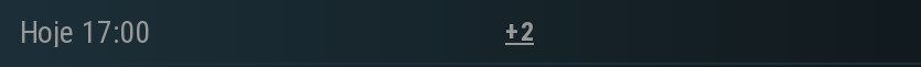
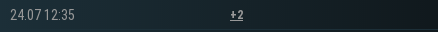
[20,15,150,50] Hoje 17:00 -> [10,7,75,23] 24.07 12:35

